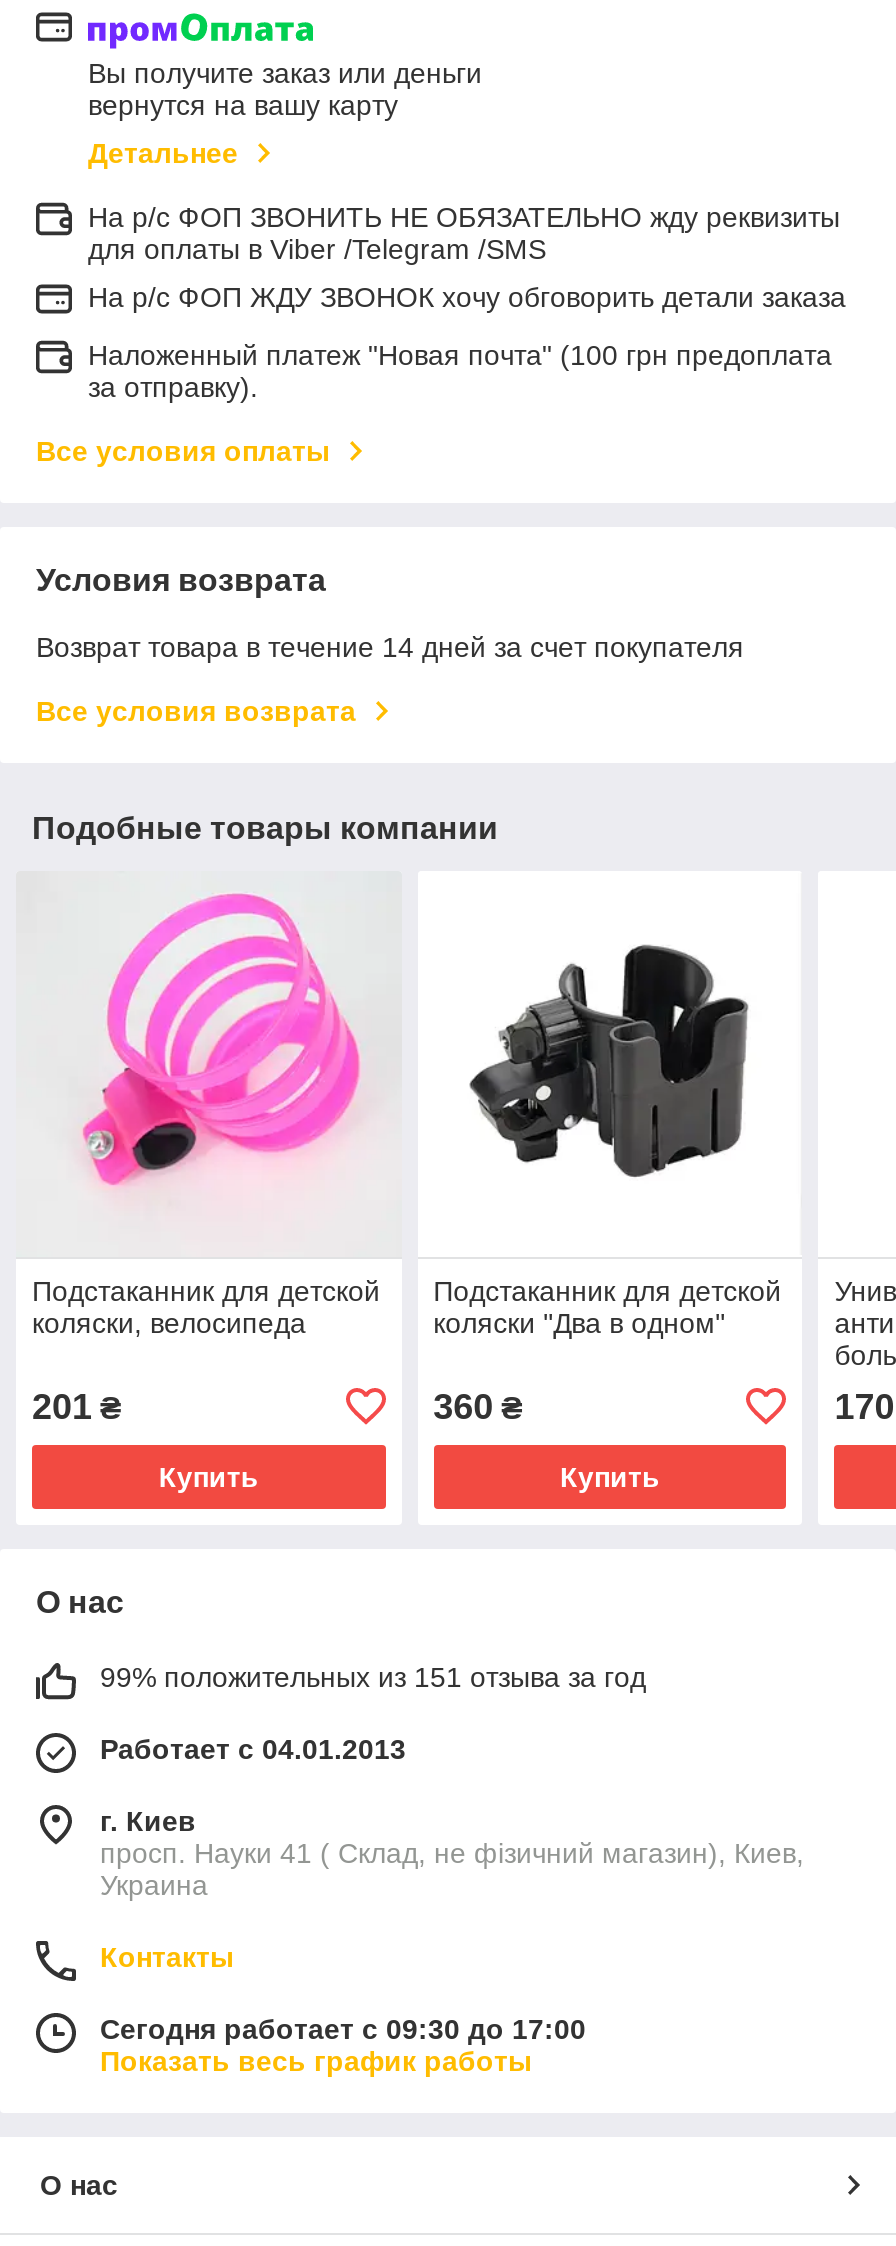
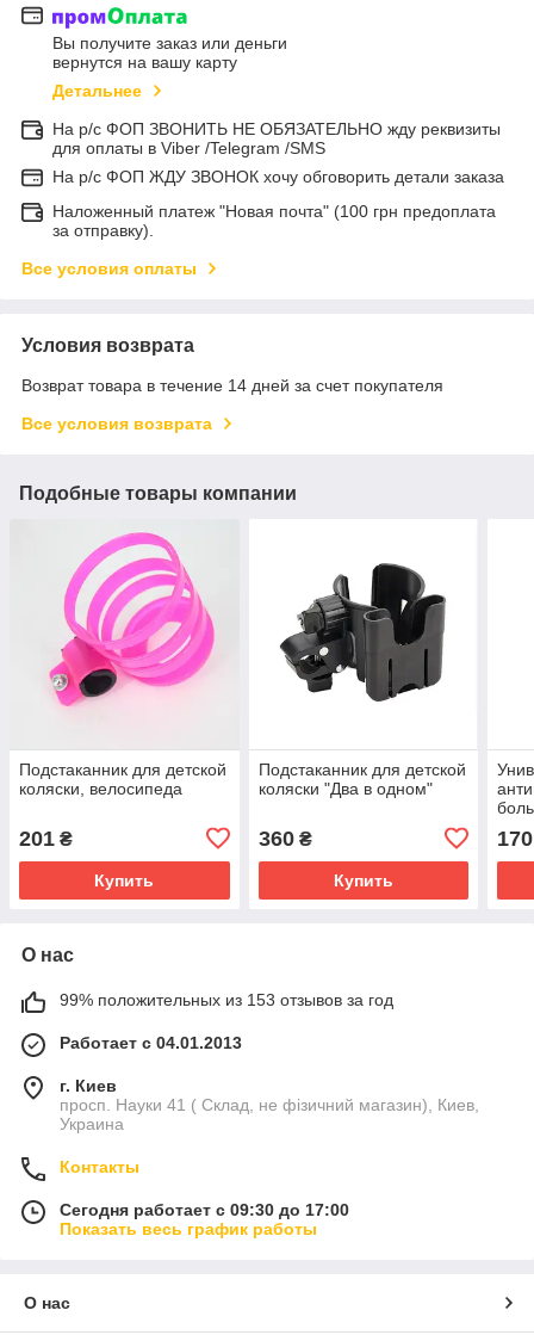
[100,1661,646,1693] 99% положительных из 151 отзыва за год -> [60,990,393,1009] 99% положительных из 153 отзывов за год

